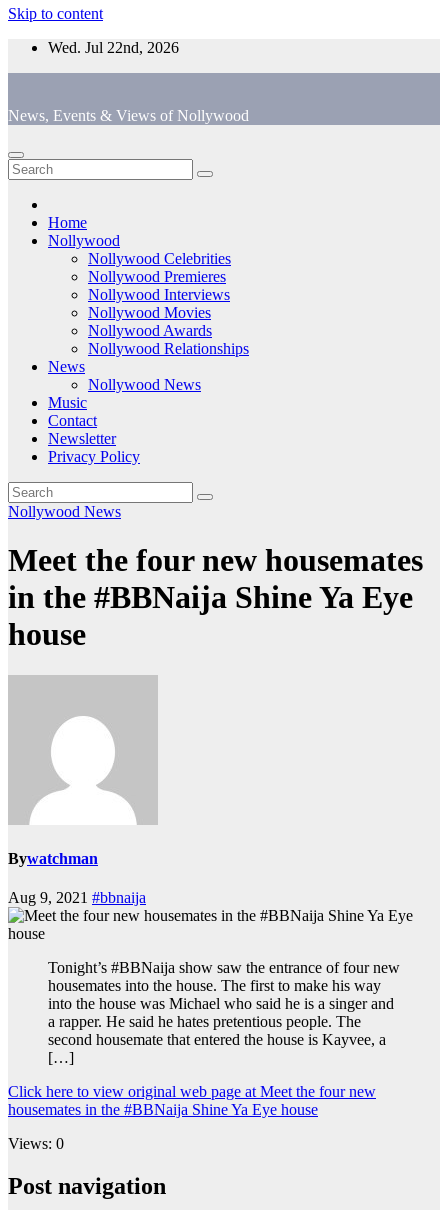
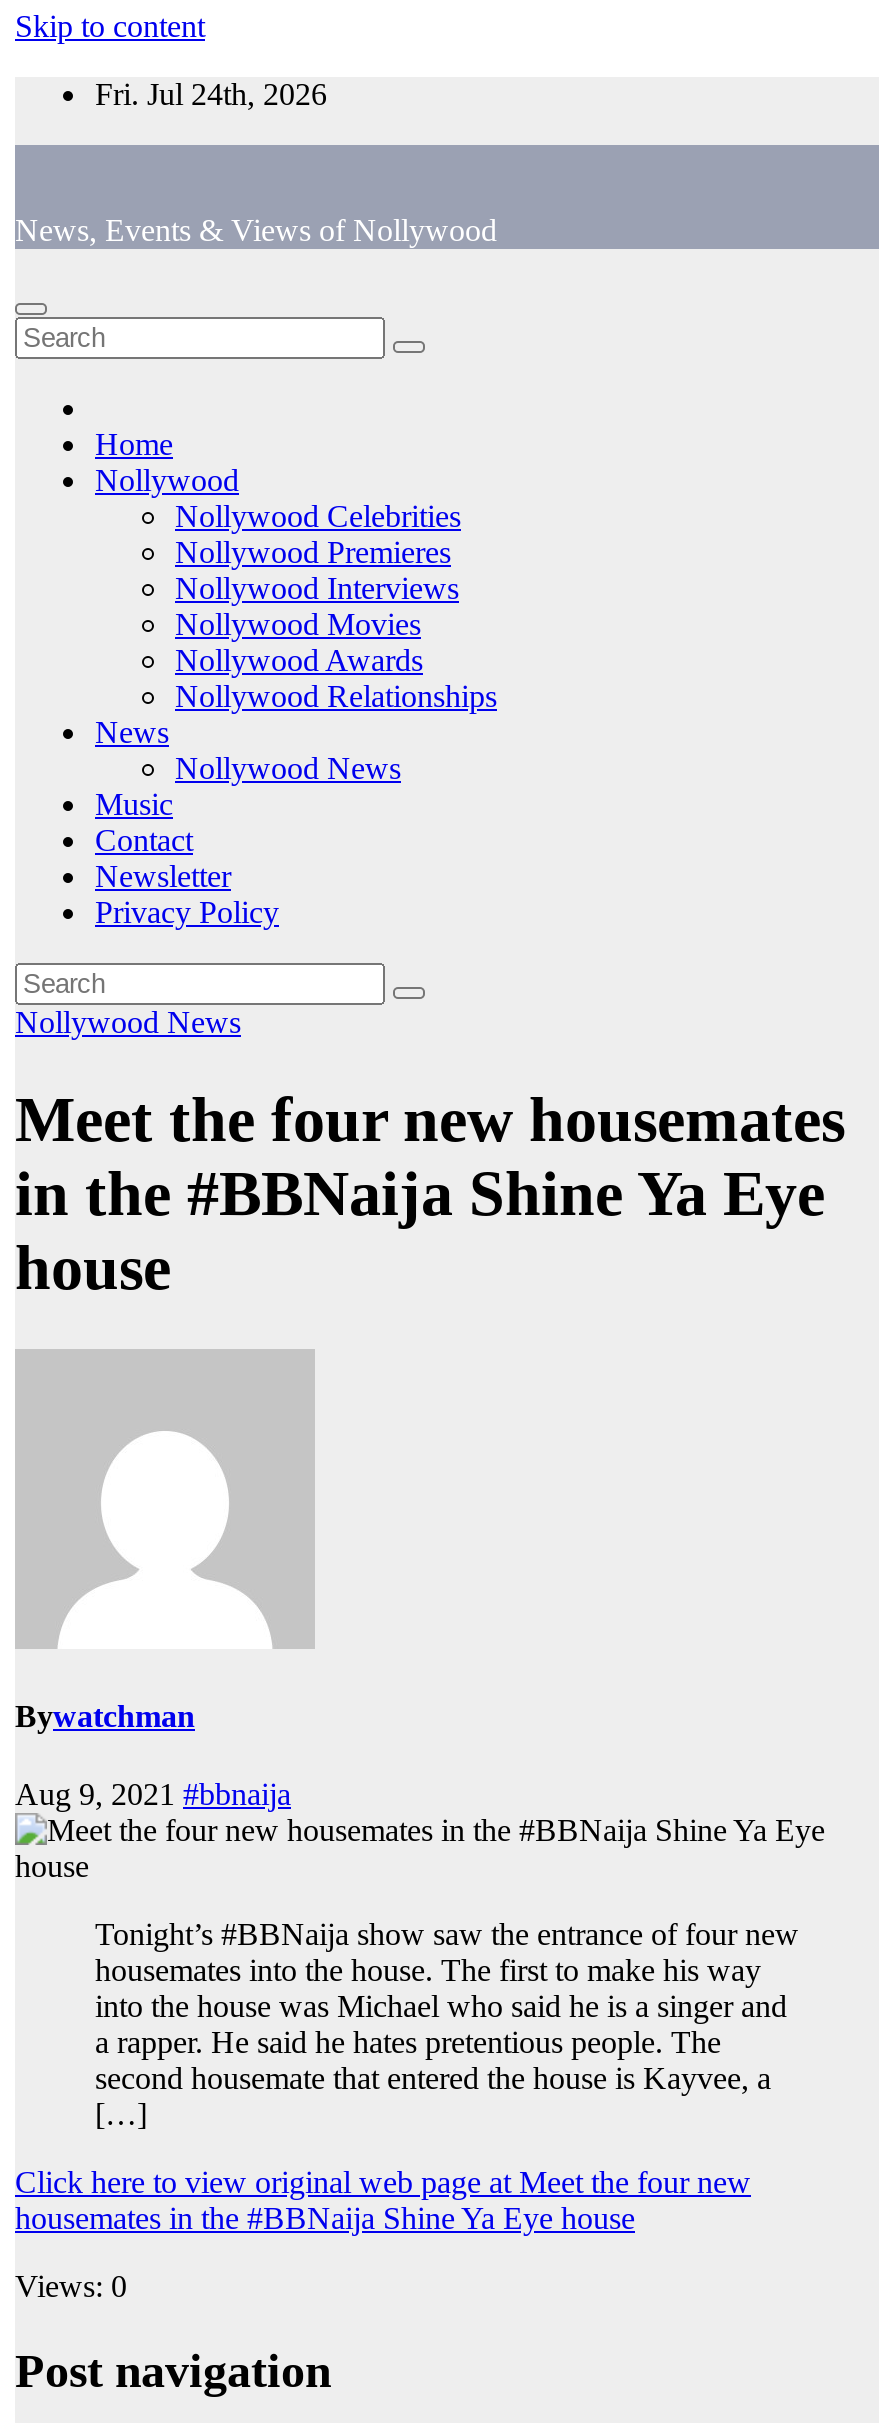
[48,39,179,56] Wed. Jul 22nd, 2026 -> [95,77,327,111] Fri. Jul 24th, 2026

